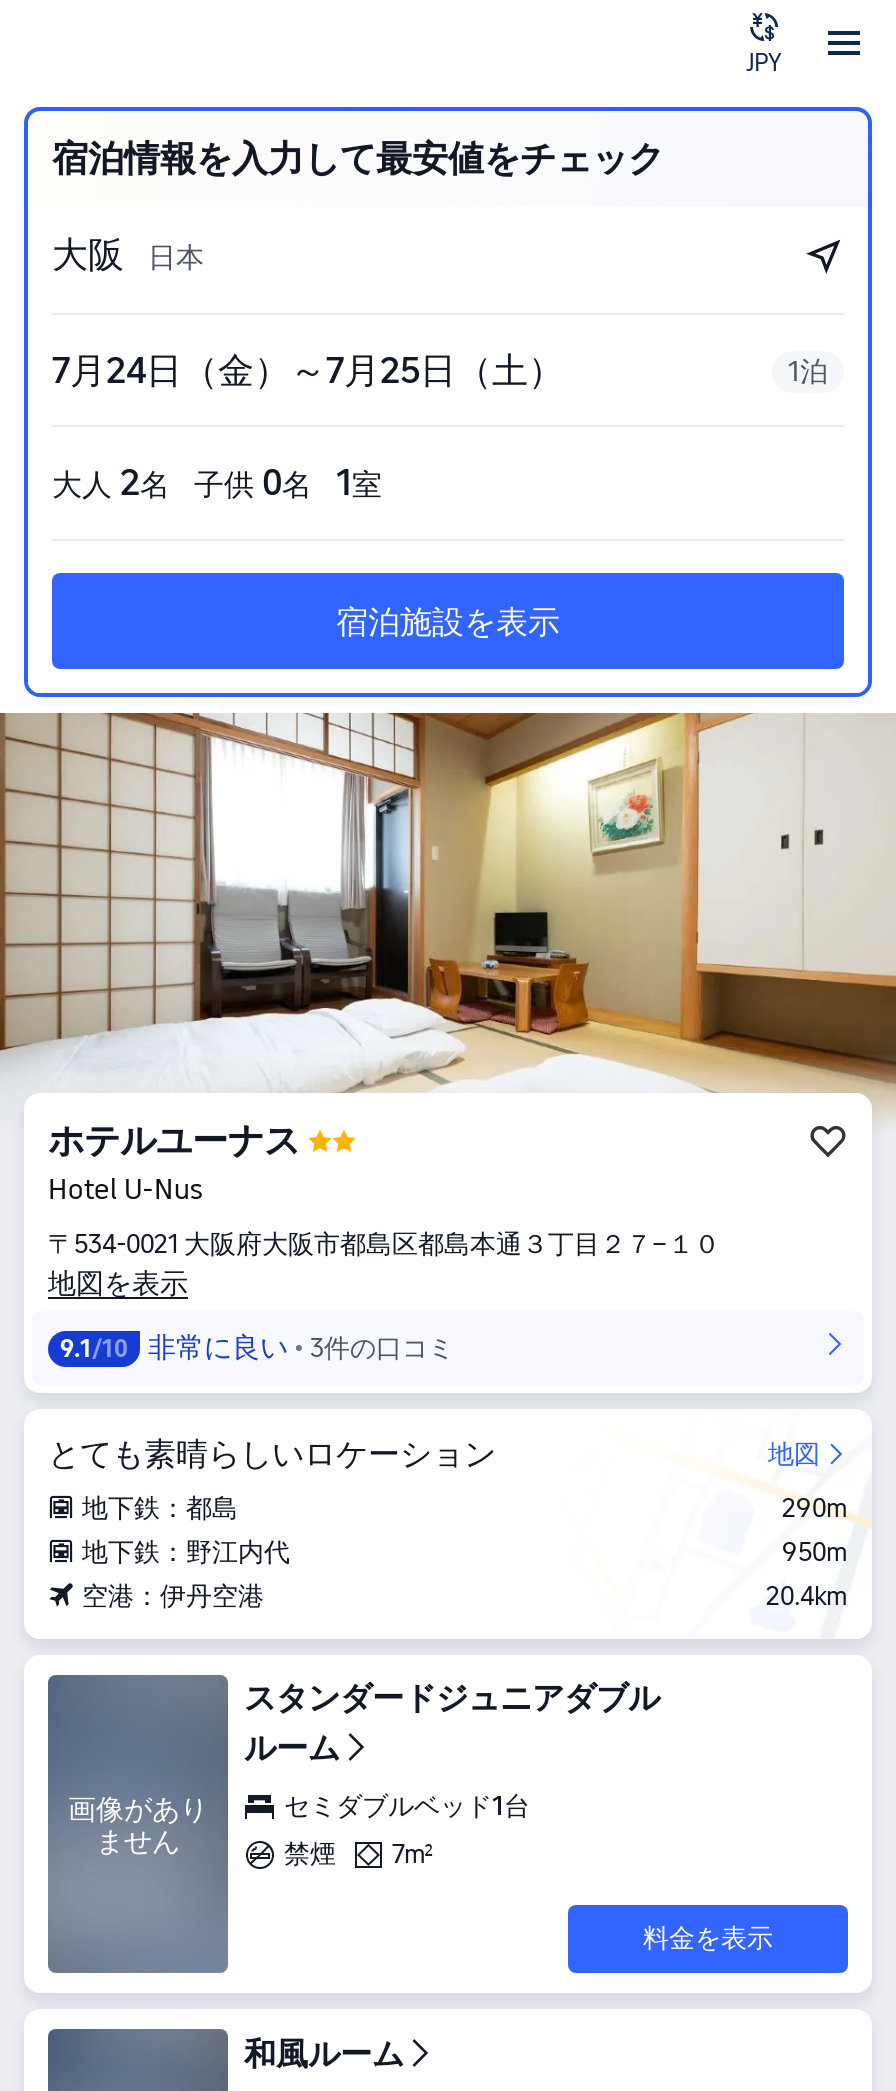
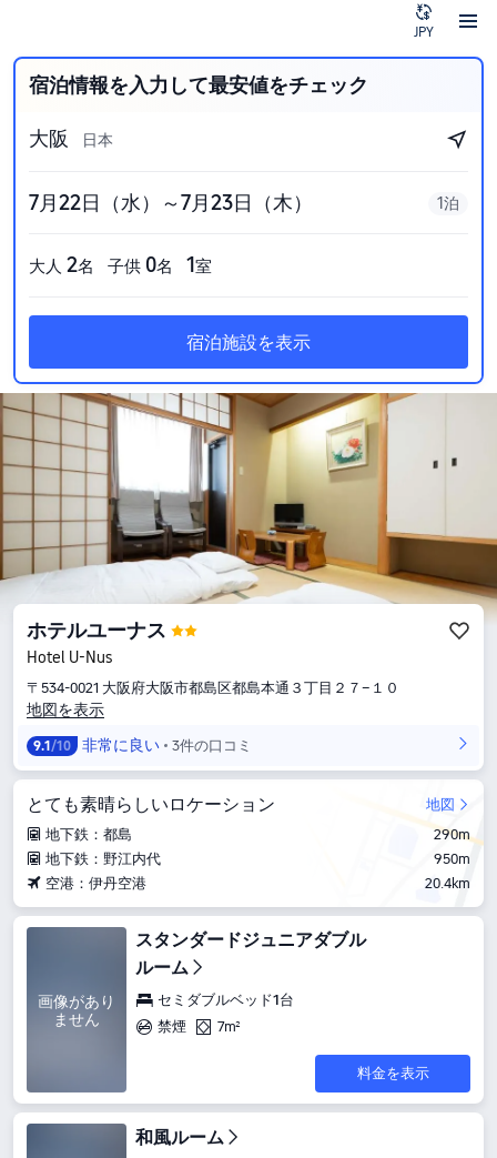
[52,349,564,391] 7月24日（金）～7月25日（土） -> [29,191,313,214] 7月22日（水）～7月23日（木）

